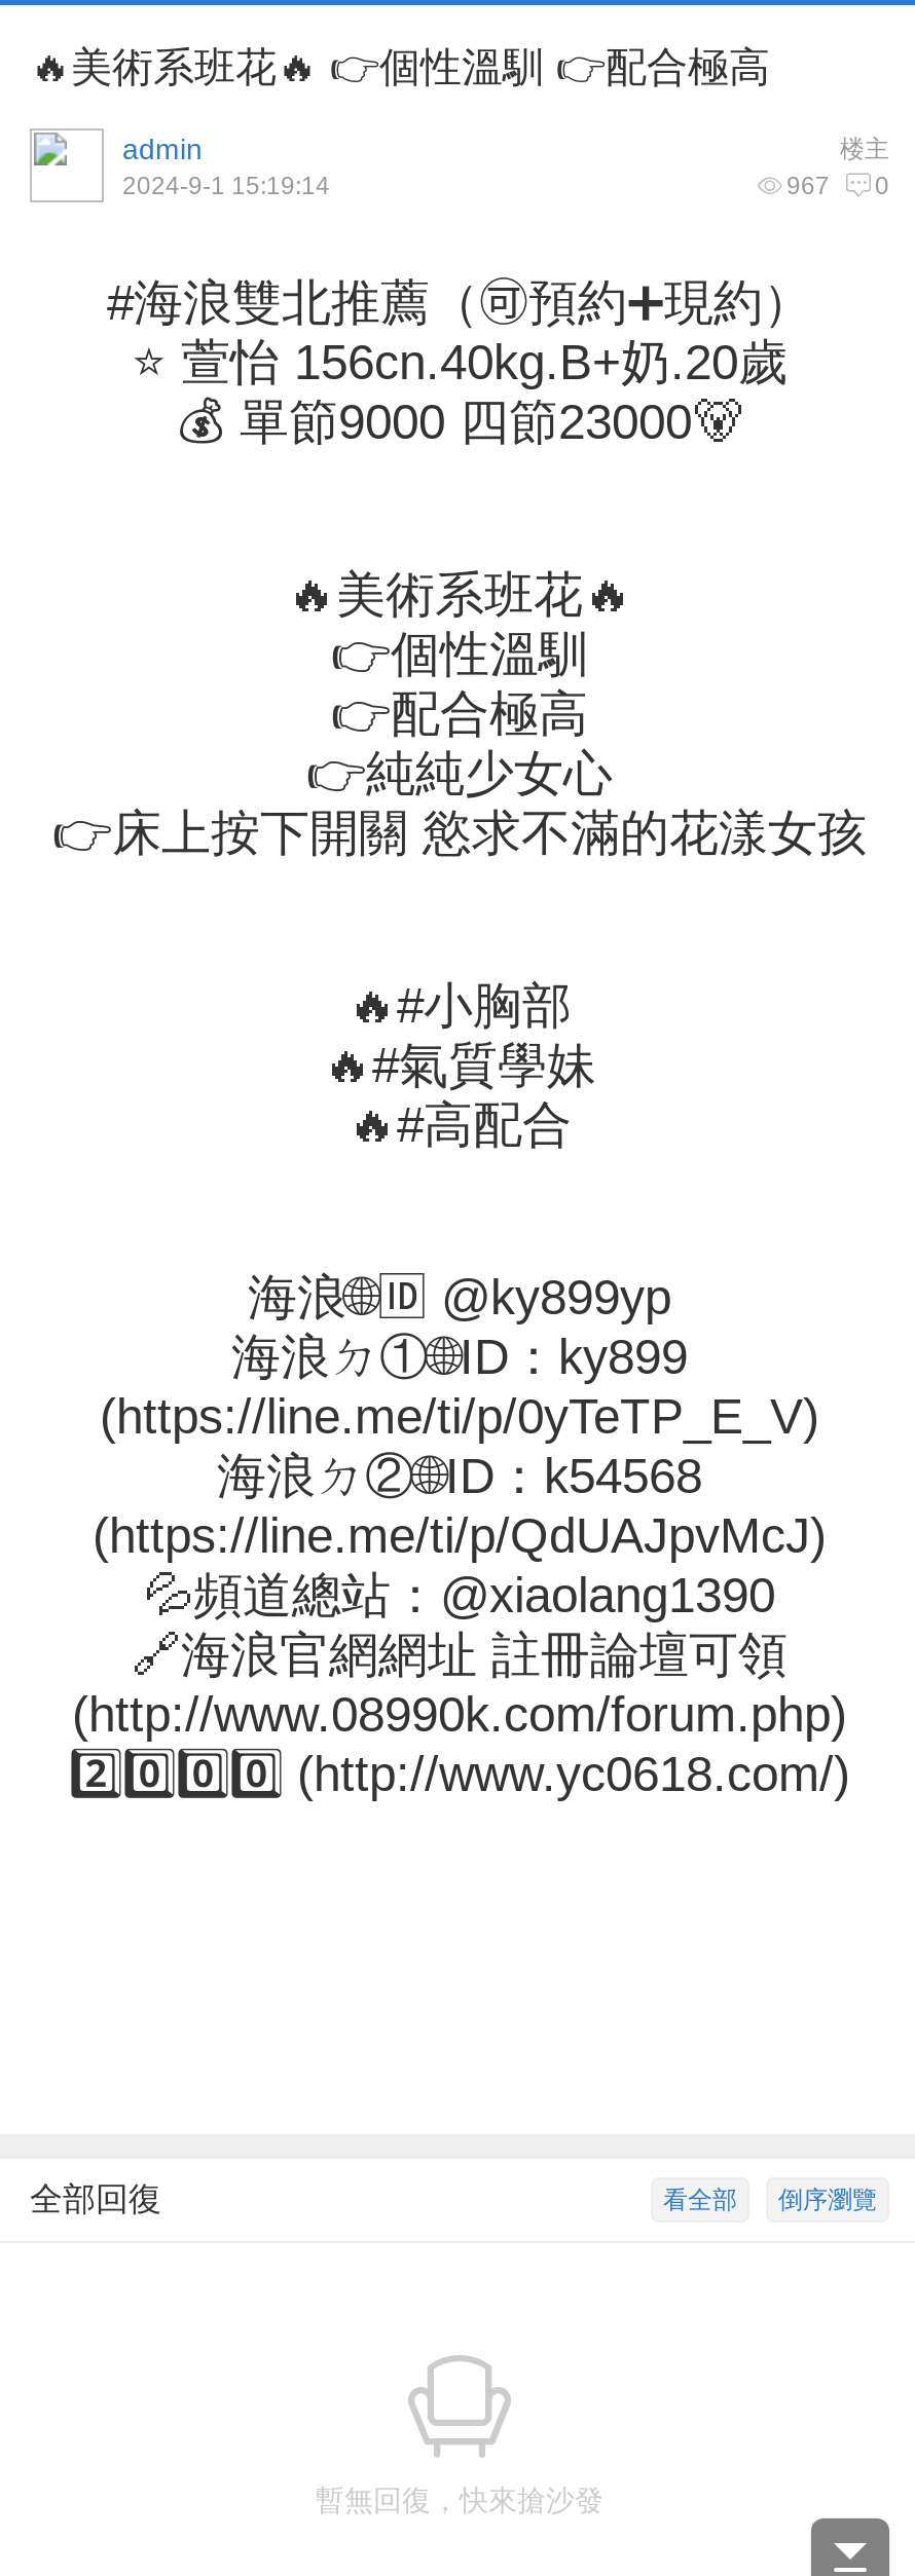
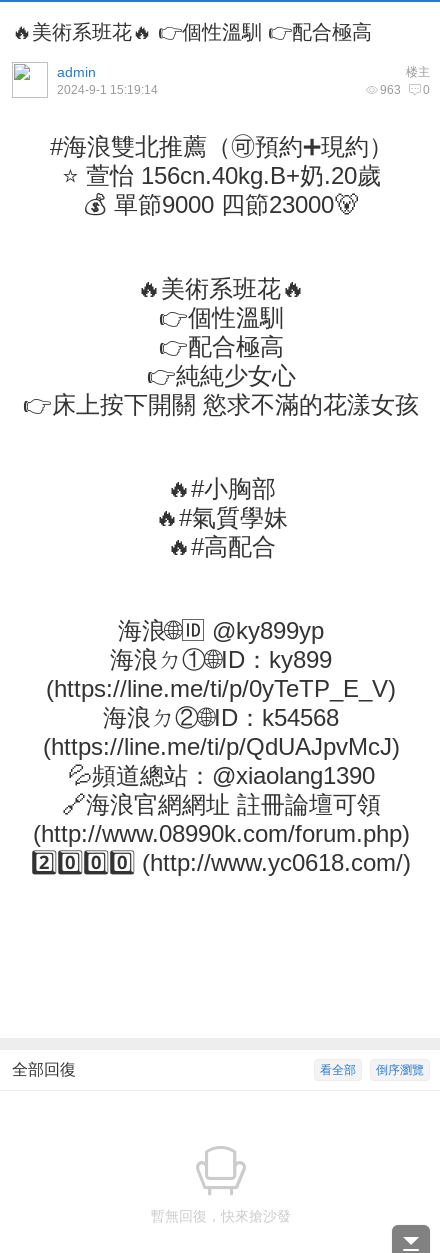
[786,172,889,200] 967 0 -> [380,83,430,97] 963 0

